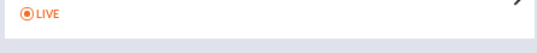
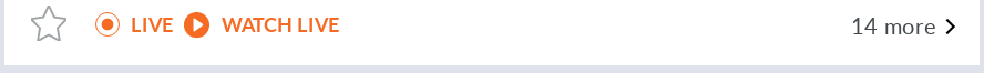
none -> [222,9,935,40] WATCH LIVE | 14 more

